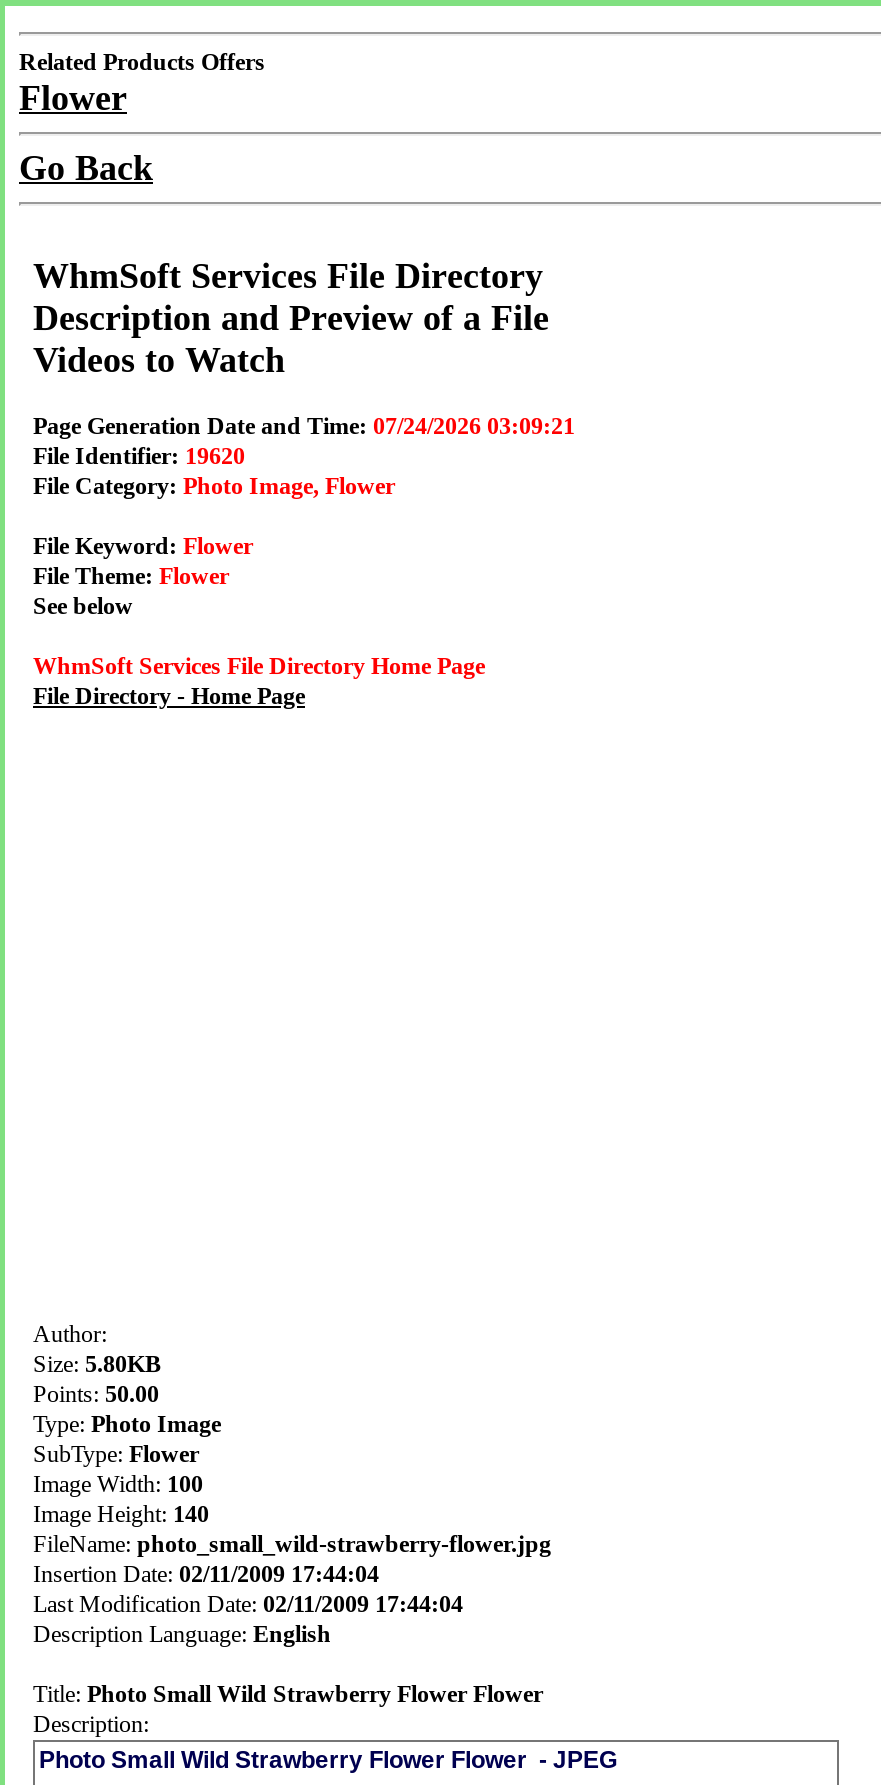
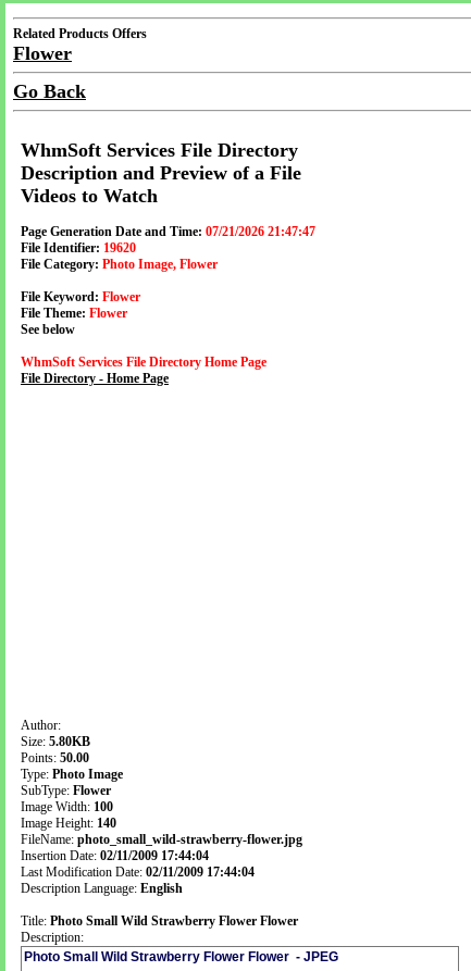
[33,412,575,440] Page Generation Date and Time: 07/24/2026 03:09:21 -> [21,224,315,239] Page Generation Date and Time: 07/21/2026 21:47:47

